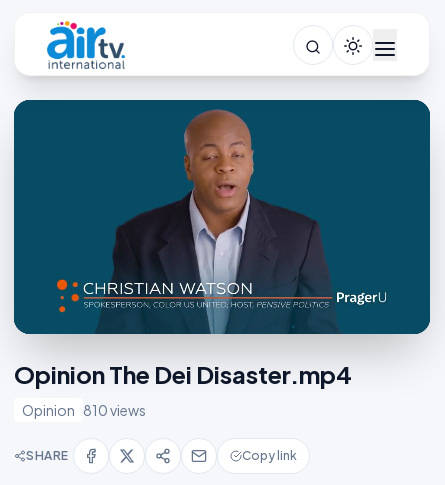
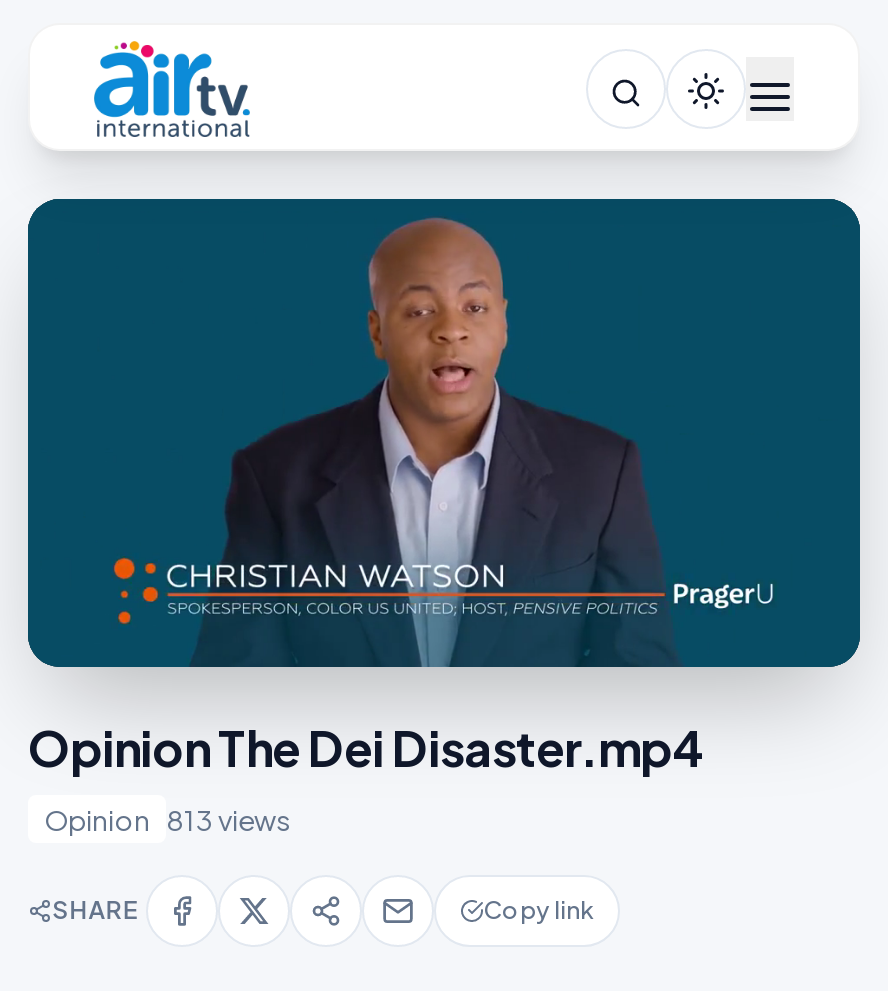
[22,401,146,419] Opinion 810 views -> [44,801,290,837] Opinion 813 views

